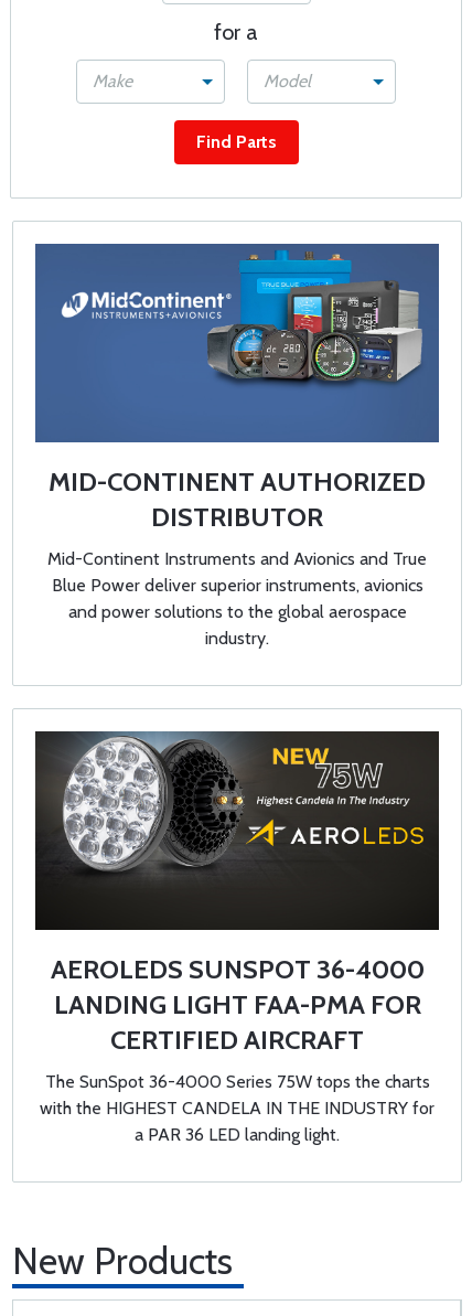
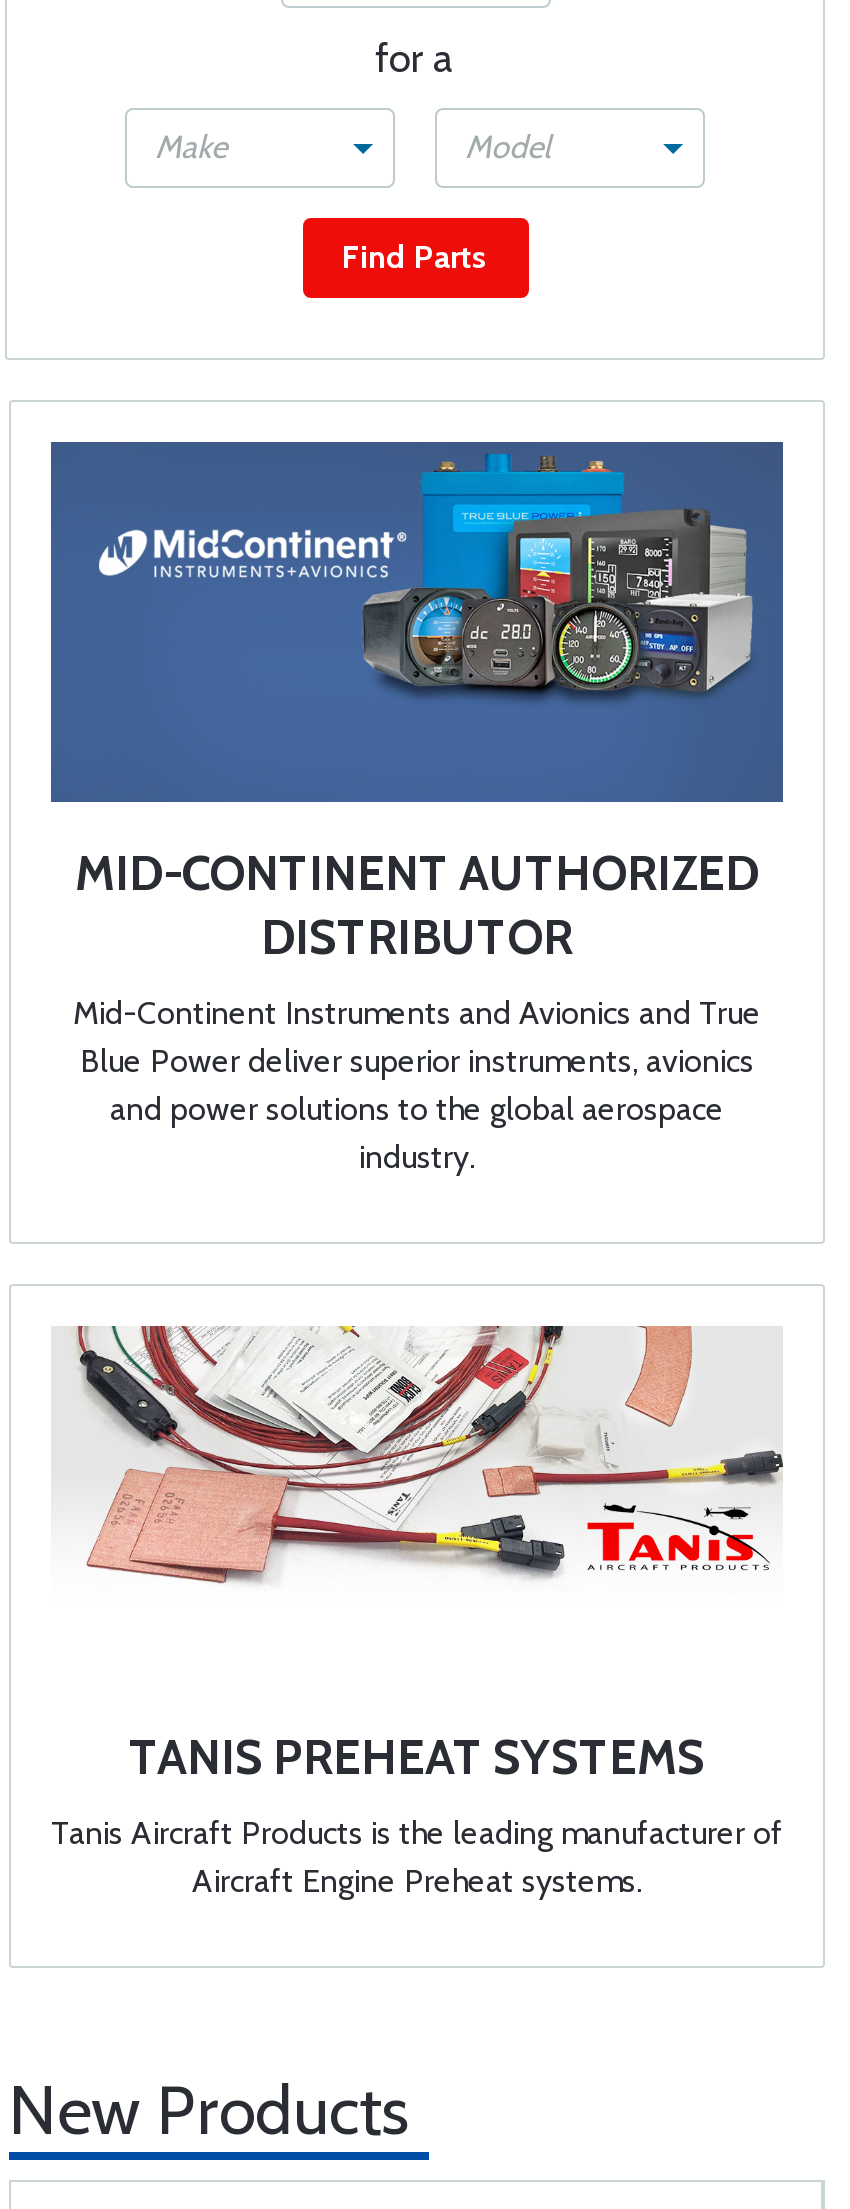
[34,730,440,931] [image] -> [51,1324,783,1538] [image]
[50,953,424,1056] AEROLEDS SUNSPOT 36-4000 | LANDING LIGHT FAA-PMA FOR | CERTIFIED AIRCRAFT -> [129,1728,705,1786] TANIS PREHEAT SYSTEMS
[40,1071,435,1145] The SunSpot 36-4000 Series 75W tops the charts | with the HIGHEST CANDELA IN THE INDUSTRY for | a PAR 36 LED landing light. -> [51,1814,783,1900] Tanis Aircraft Products is the leading manufacturer of | Aircraft Engine Preheat systems.

